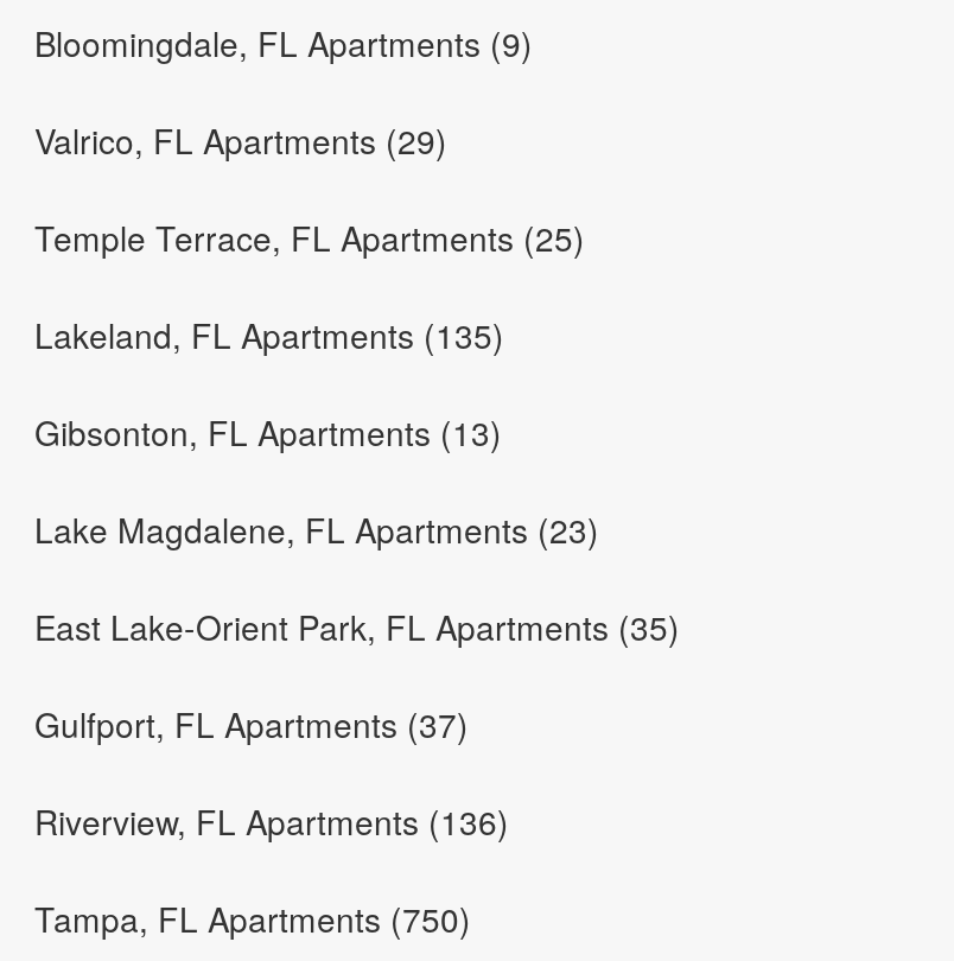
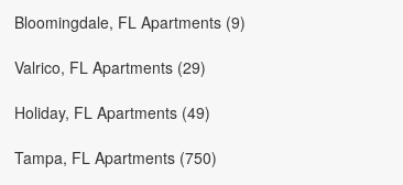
[34,214,680,845] Temple Terrace, FL Apartments (25) | Lakeland, FL Apartments (135) | Gibsonton, FL Apartments (13) | Lake Magdalene, FL Apartments (23) | East Lake-Orient Park, FL Apartments (35) | Gulfport, FL Apartments (37) | Riverview, FL Apartments (136) -> [14,101,210,123] Holiday, FL Apartments (49)

